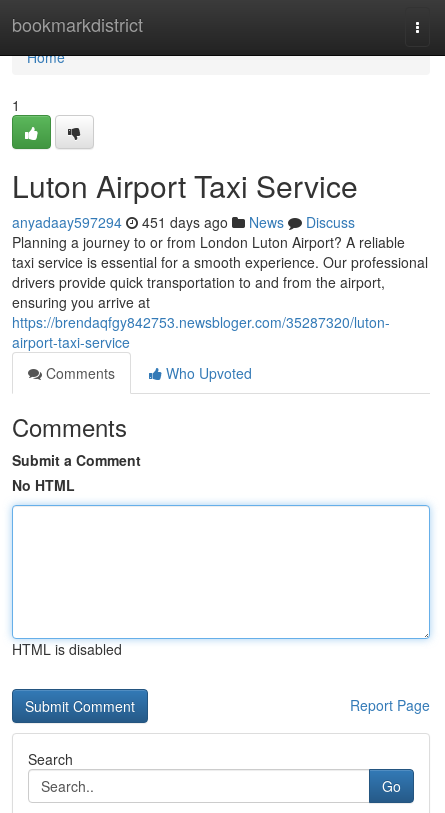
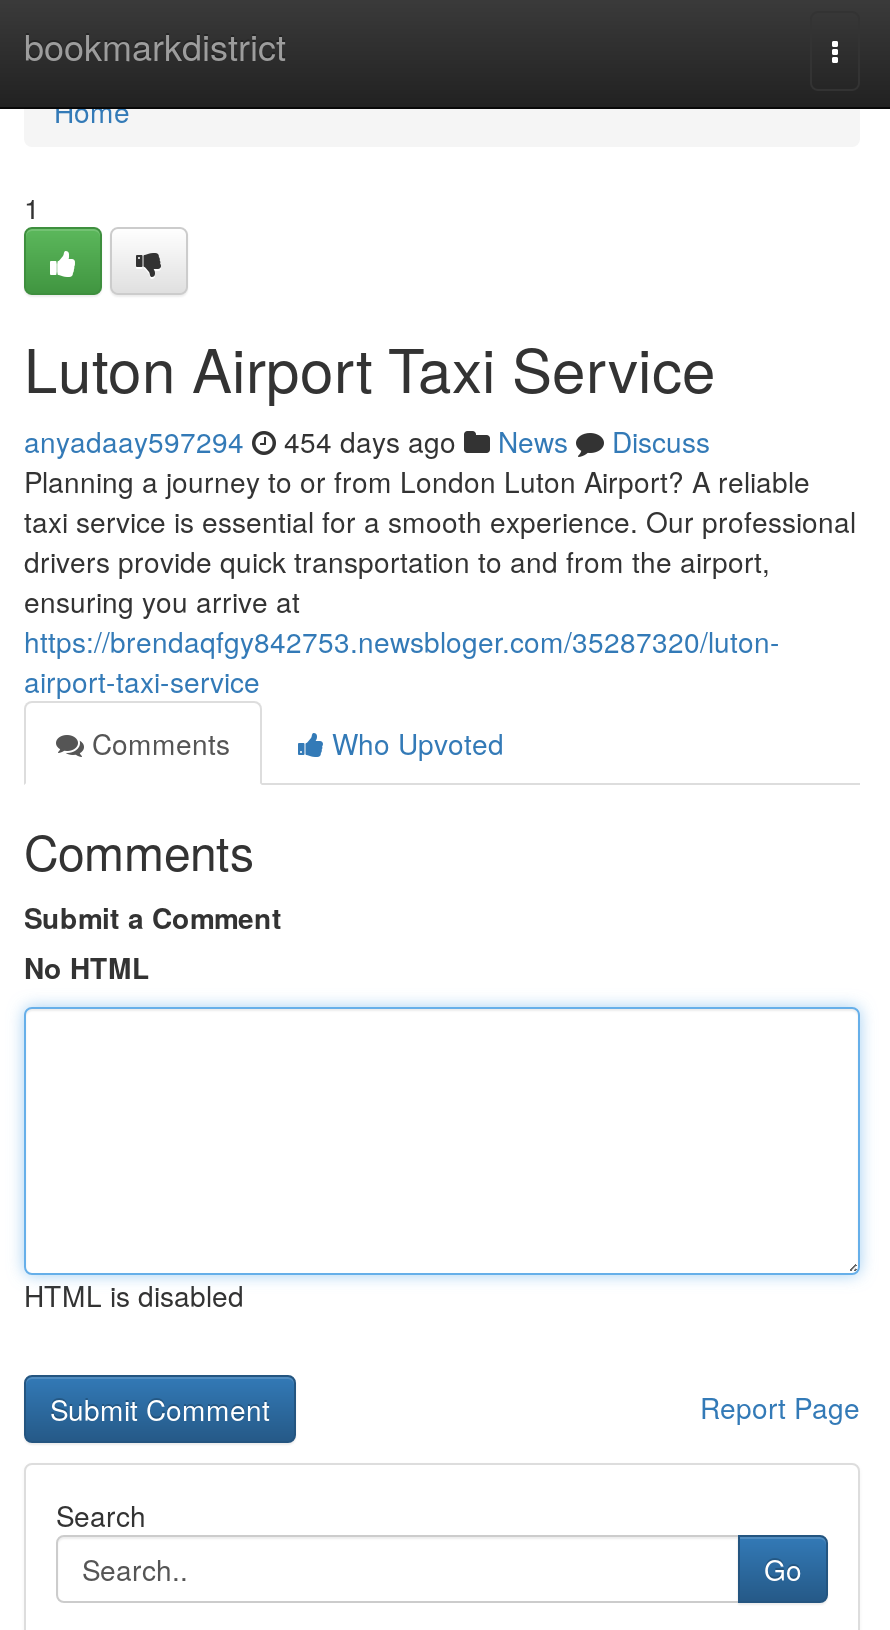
[12,212,355,232] anyadaay597294 451 days ago News Discuss -> [24,421,710,461] anyadaay597294 454 days ago News Discuss

